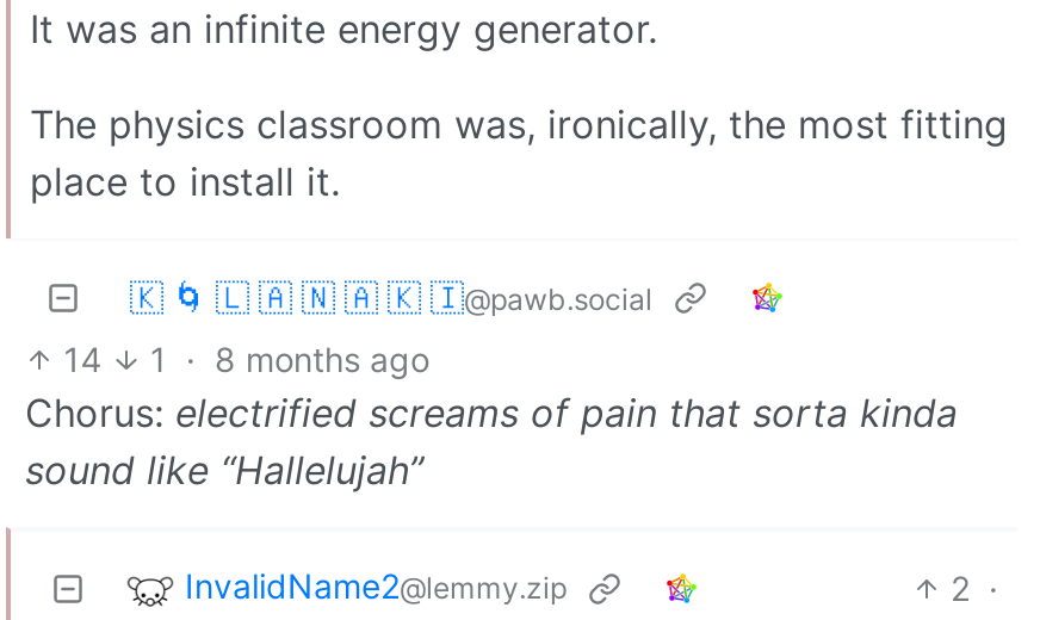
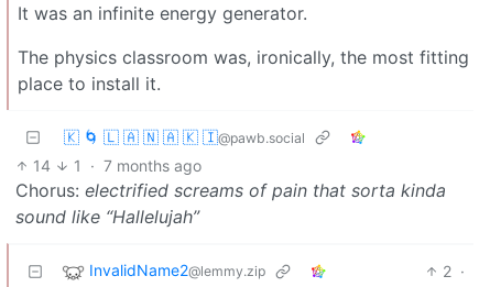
[64,338,429,379] 14 1 · 8 months ago -> [33,156,201,175] 14 1 · 7 months ago

